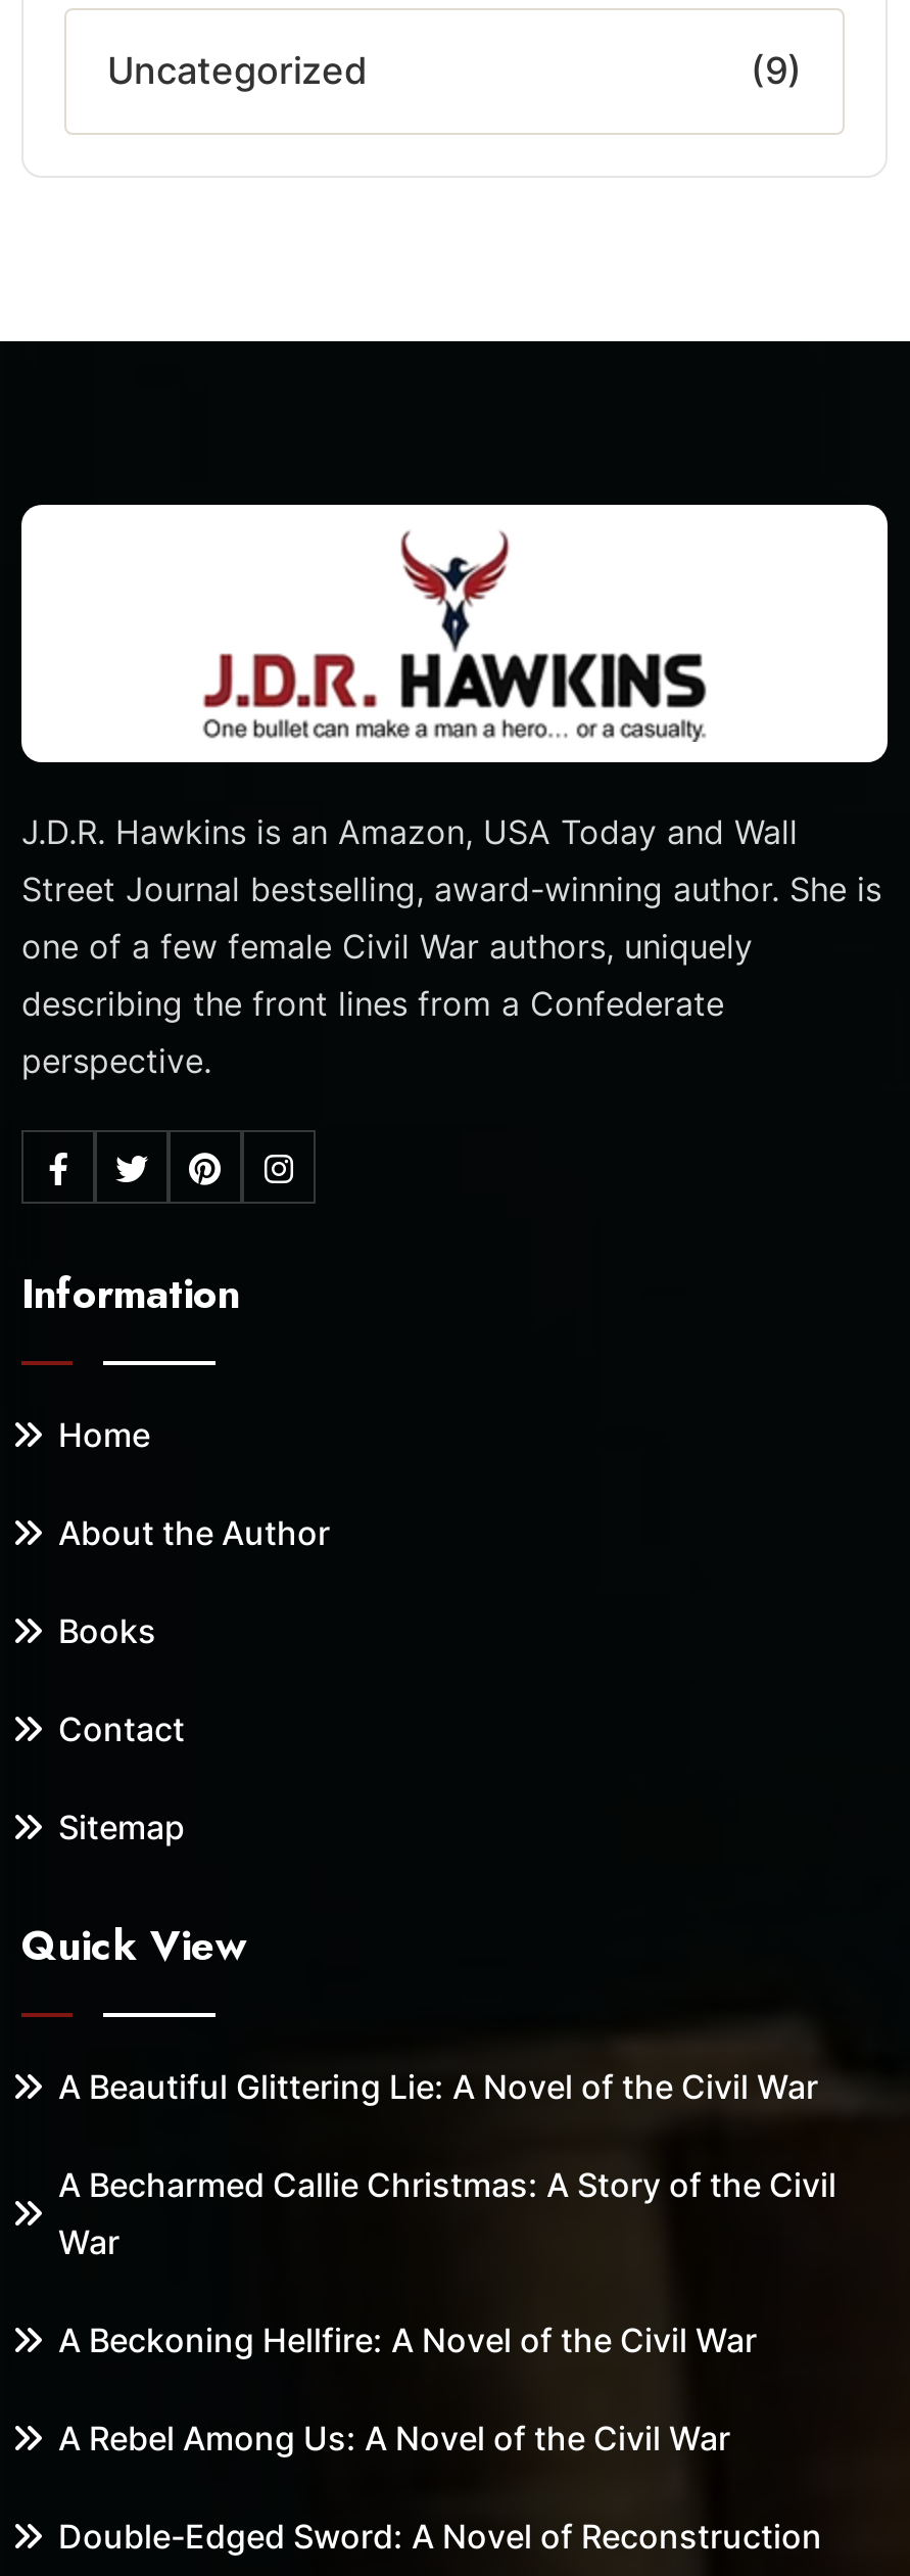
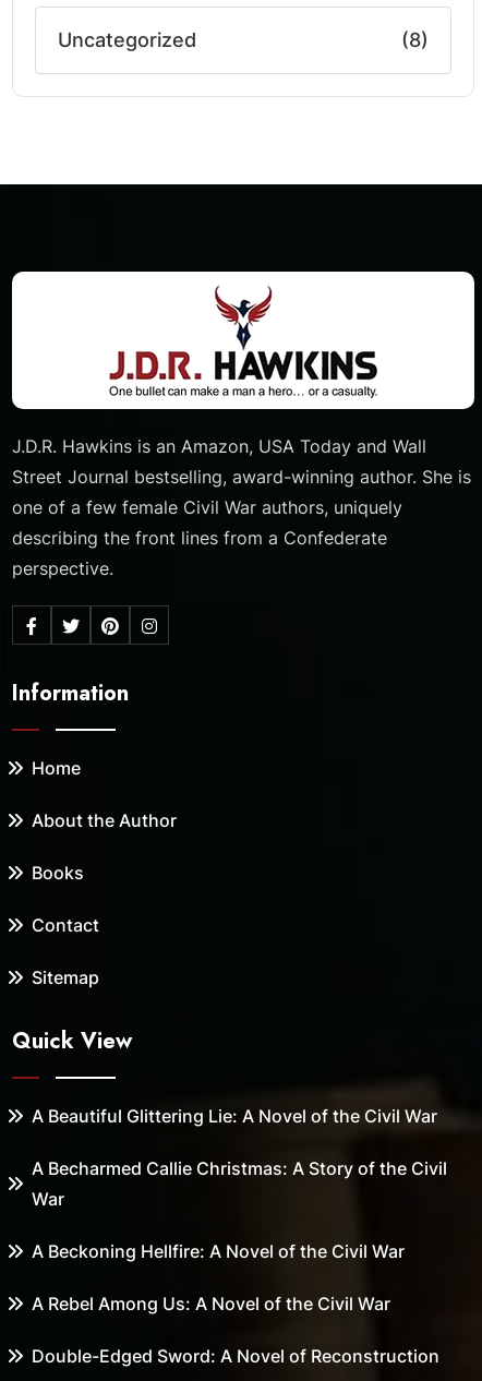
[751,49,802,92] (9) -> [401,28,429,51] (8)

